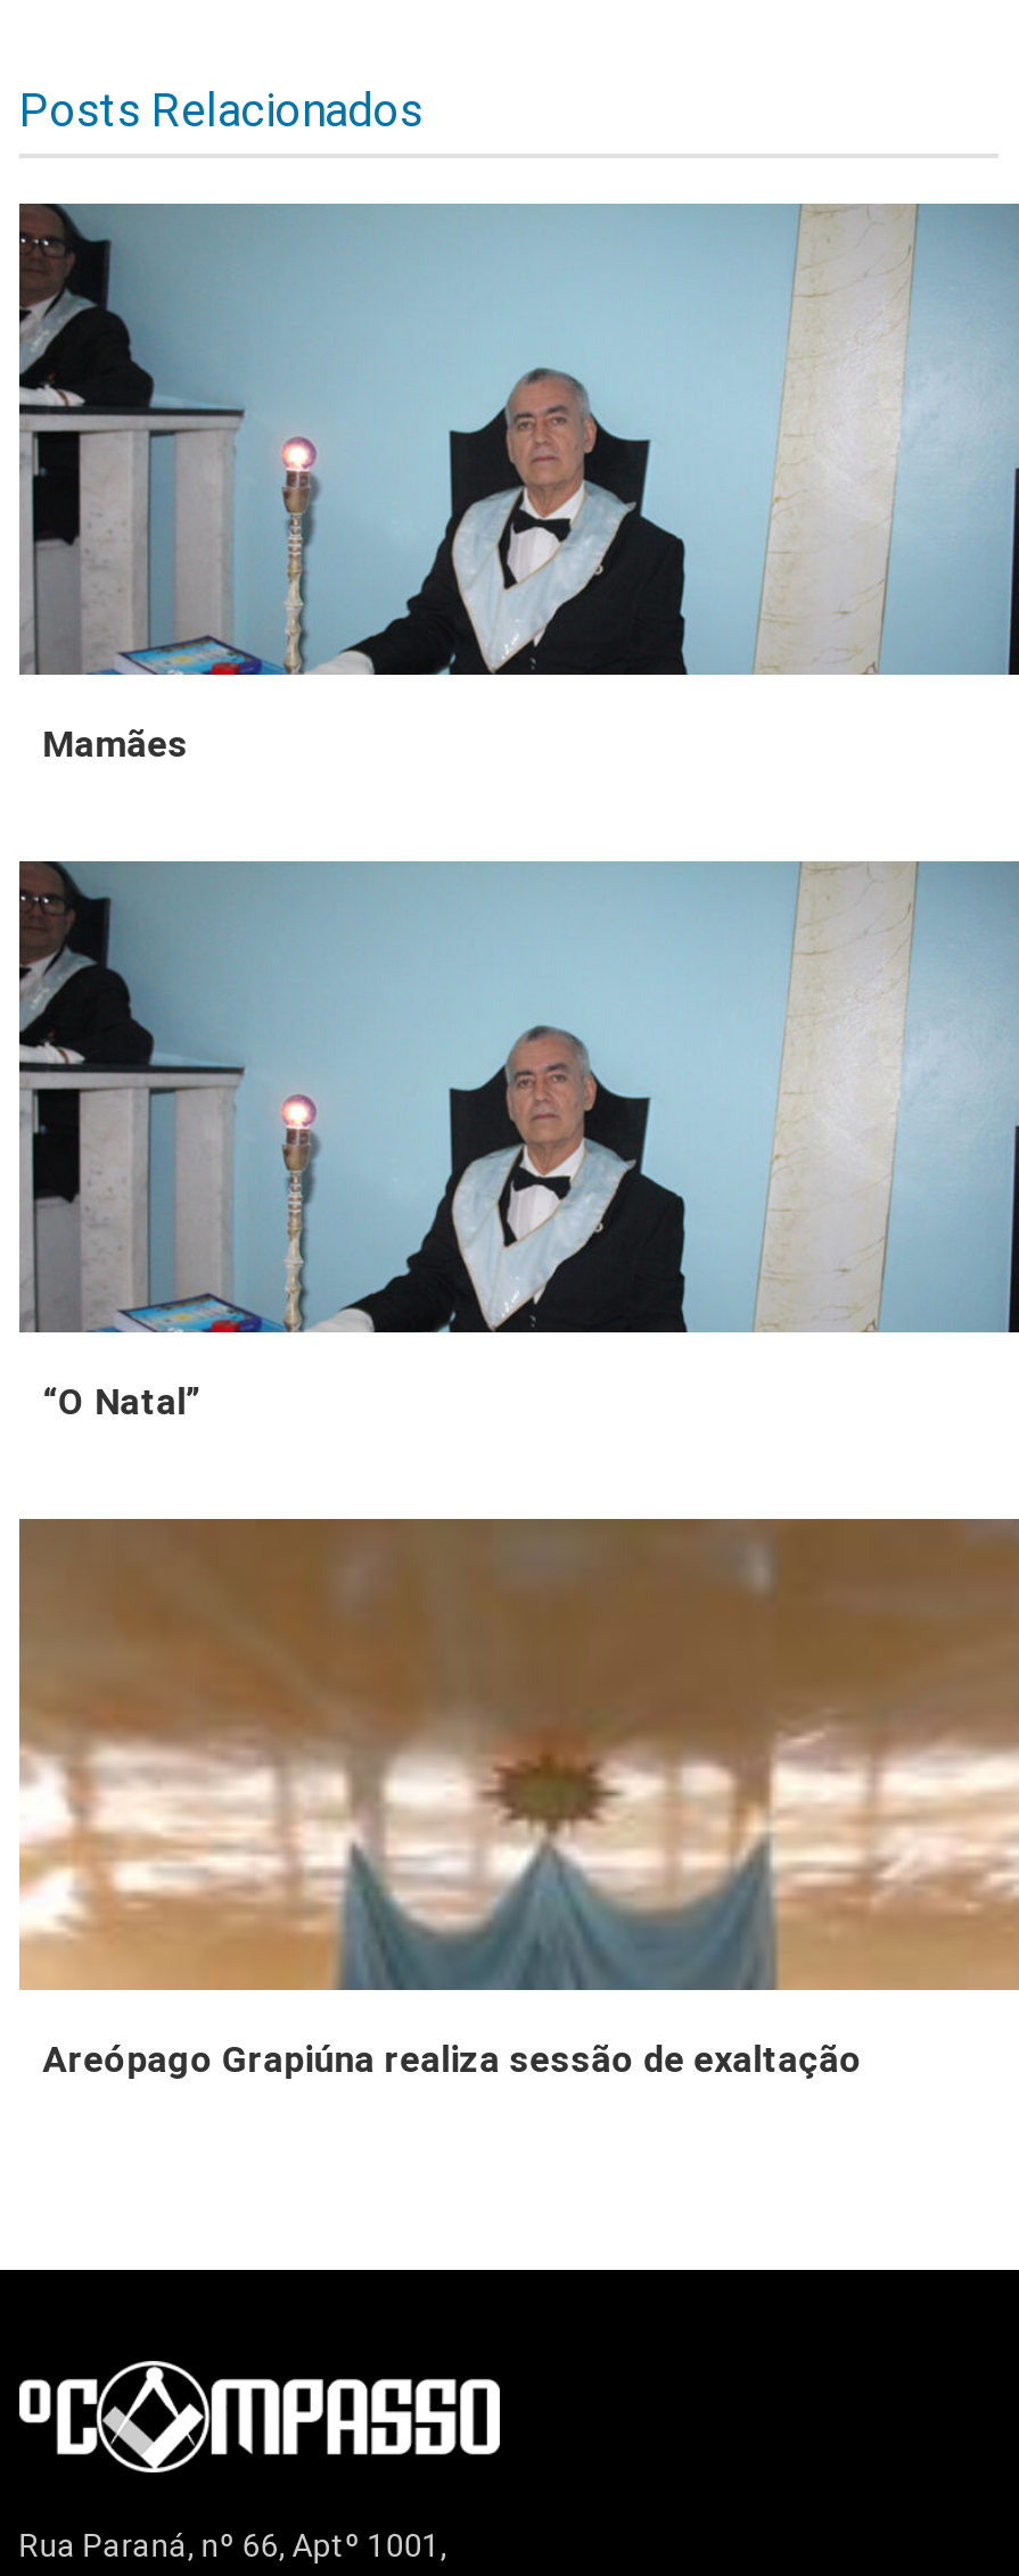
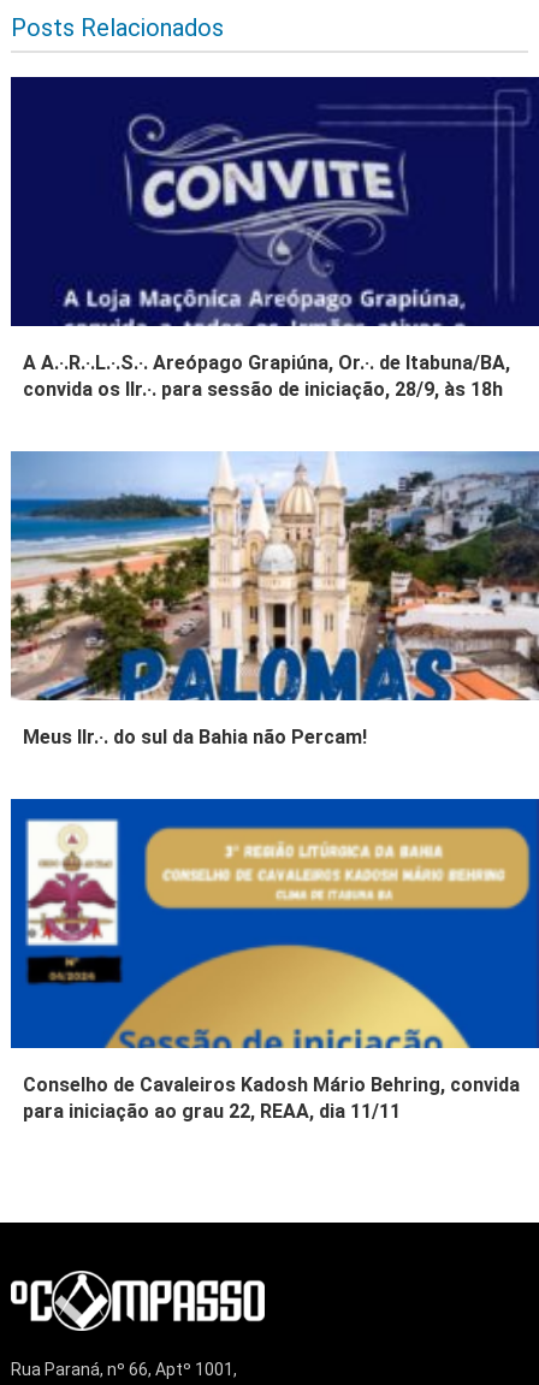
[17,201,1012,765] [image] | Mamães -> [11,76,535,400] [image] | A A.·.R.·.L.·.S.·. Areópago Grapiúna, Or.·. de Itabuna/BA, | convida os IIr.·. para sessão de iniciação, 28/9, às 18h
[17,859,1012,1423] [image] | “O Natal” -> [10,450,535,748] [image] | Meus IIr.·. do sul da Bahia não Percam!
[17,1517,1012,2081] [image] | Areópago Grapiúna realiza sessão de exaltação -> [10,798,535,1122] [image] | Conselho de Cavaleiros Kadosh Mário Behring, convida | para iniciação ao grau 22, REAA, dia 11/11

